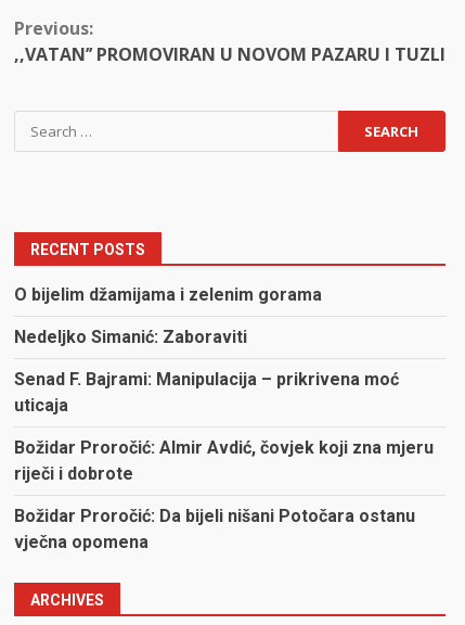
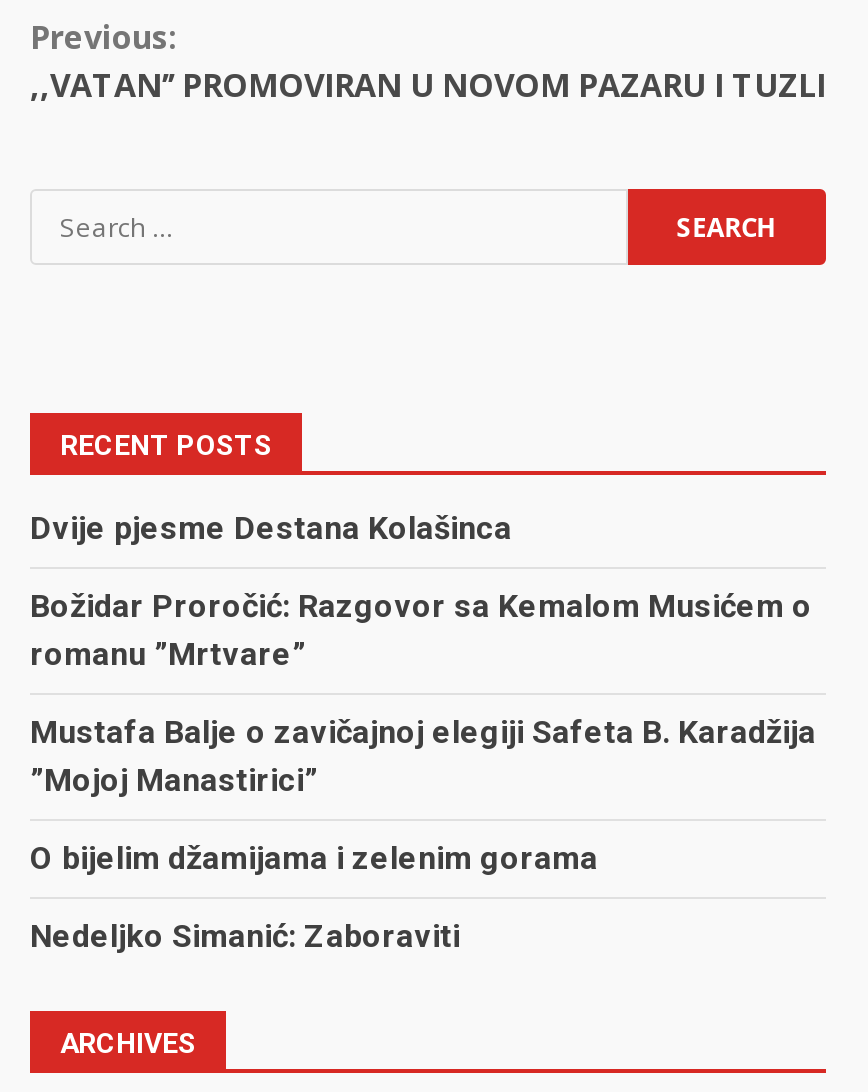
none -> [30,508,816,798] Dvije pjesme Destana Kolašinca | Božidar Proročić: Razgovor sa Kemalom Musićem o | romanu ”Mrtvare” | Mustafa Balje o zavičajnoj elegiji Safeta B. Karadžija | ”Mojoj Manastirici”
moved [14,284,322,347] -> [30,838,598,954]: O bijelim džamijama i zelenim gorama | Nedeljko Simanić: Zaboraviti
[14,369,434,552] Senad F. Bajrami: Manipulacija – prikrivena moć | uticaja | Božidar Proročić: Almir Avdić, čovjek koji zna mjeru | riječi i dobrote | Božidar Proročić: Da bijeli nišani Potočara ostanu | vječna opomena -> none

